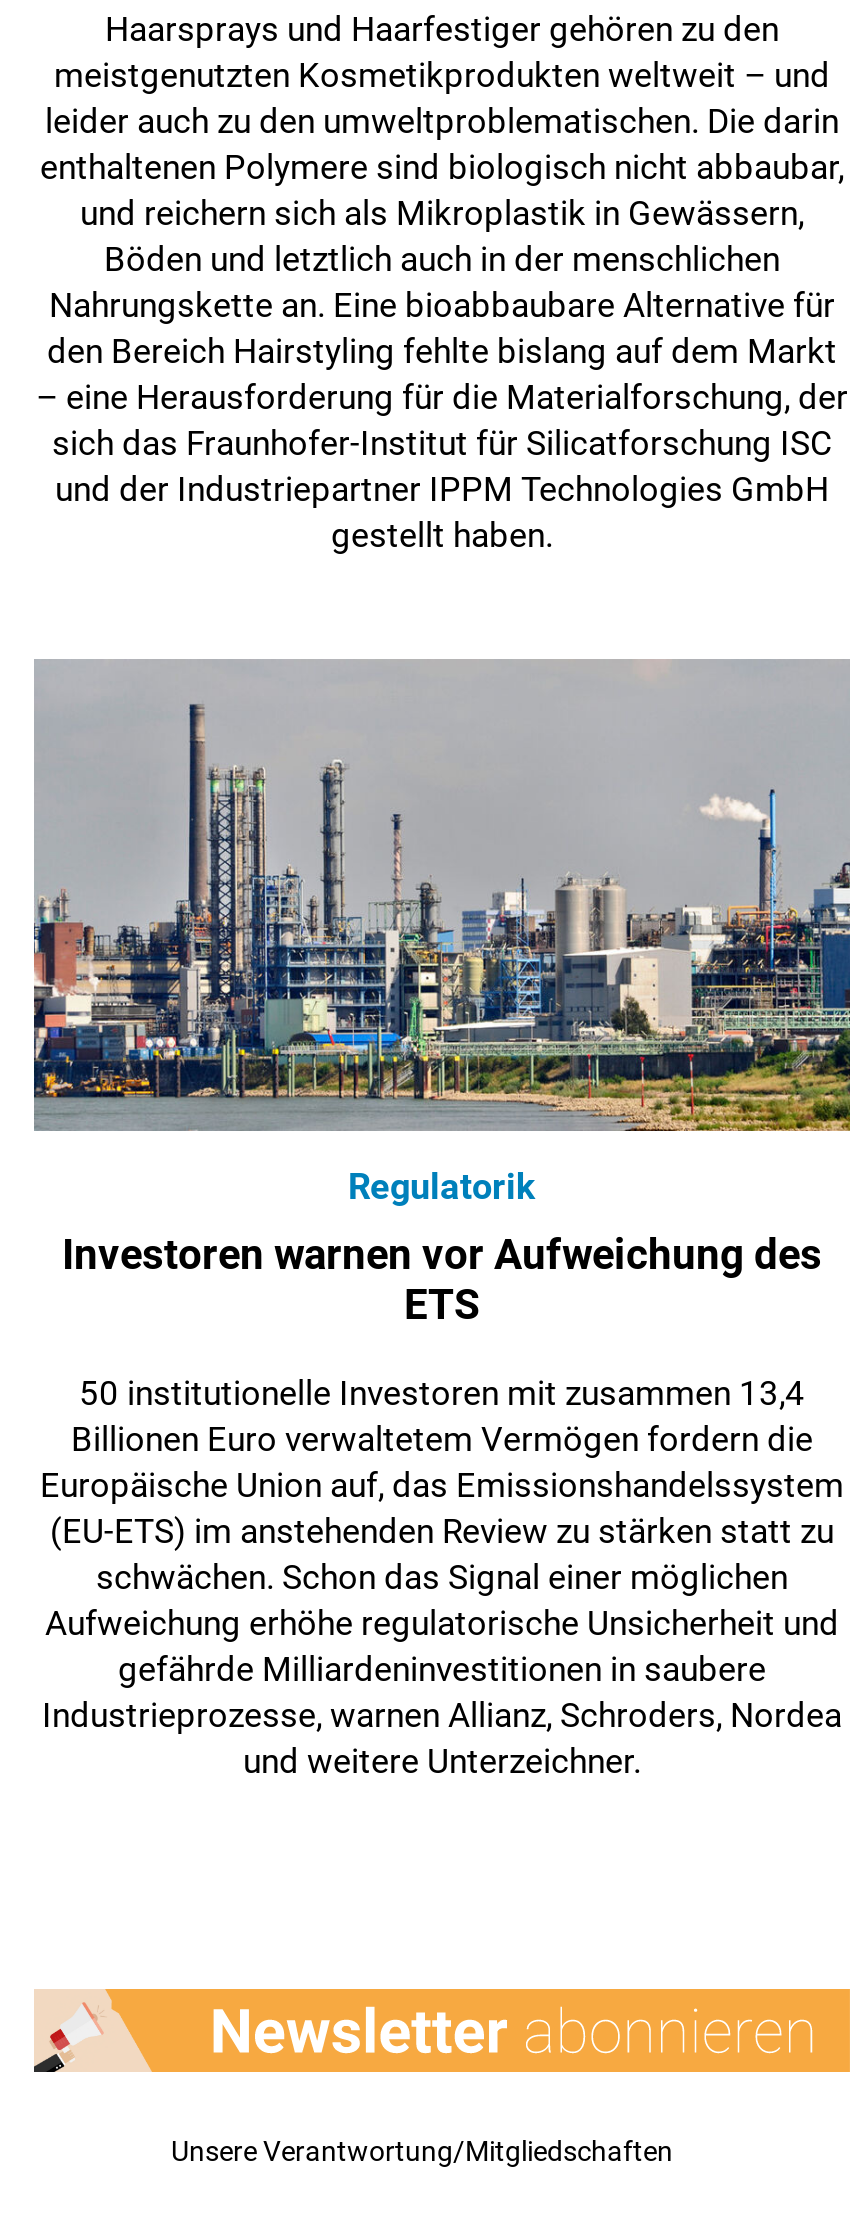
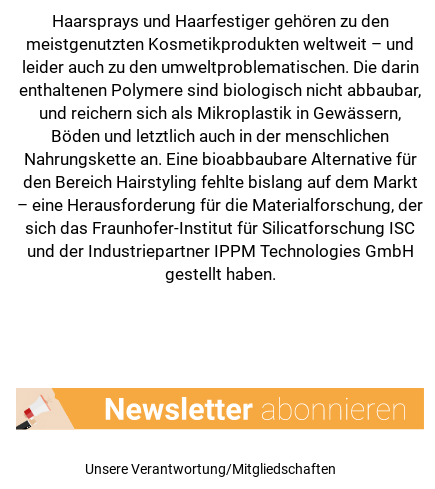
[32,659,852,1782] [image] | Regulatorik | Investoren warnen vor Aufweichung des | ETS | 50 institutionelle Investoren mit zusammen 13,4 | Billionen Euro verwaltetem Vermögen fordern die | Europäische Union auf, das Emissionshandelssystem | (EU-ETS) im anstehenden Review zu stärken statt zu | schwächen. Schon das Signal einer möglichen | Aufweichung erhöhe regulatorische Unsicherheit und | gefährde Milliardeninvestitionen in saubere | Industrieprozesse, warnen Allianz, Schroders, Nordea | und weitere Unterzeichner. -> none

